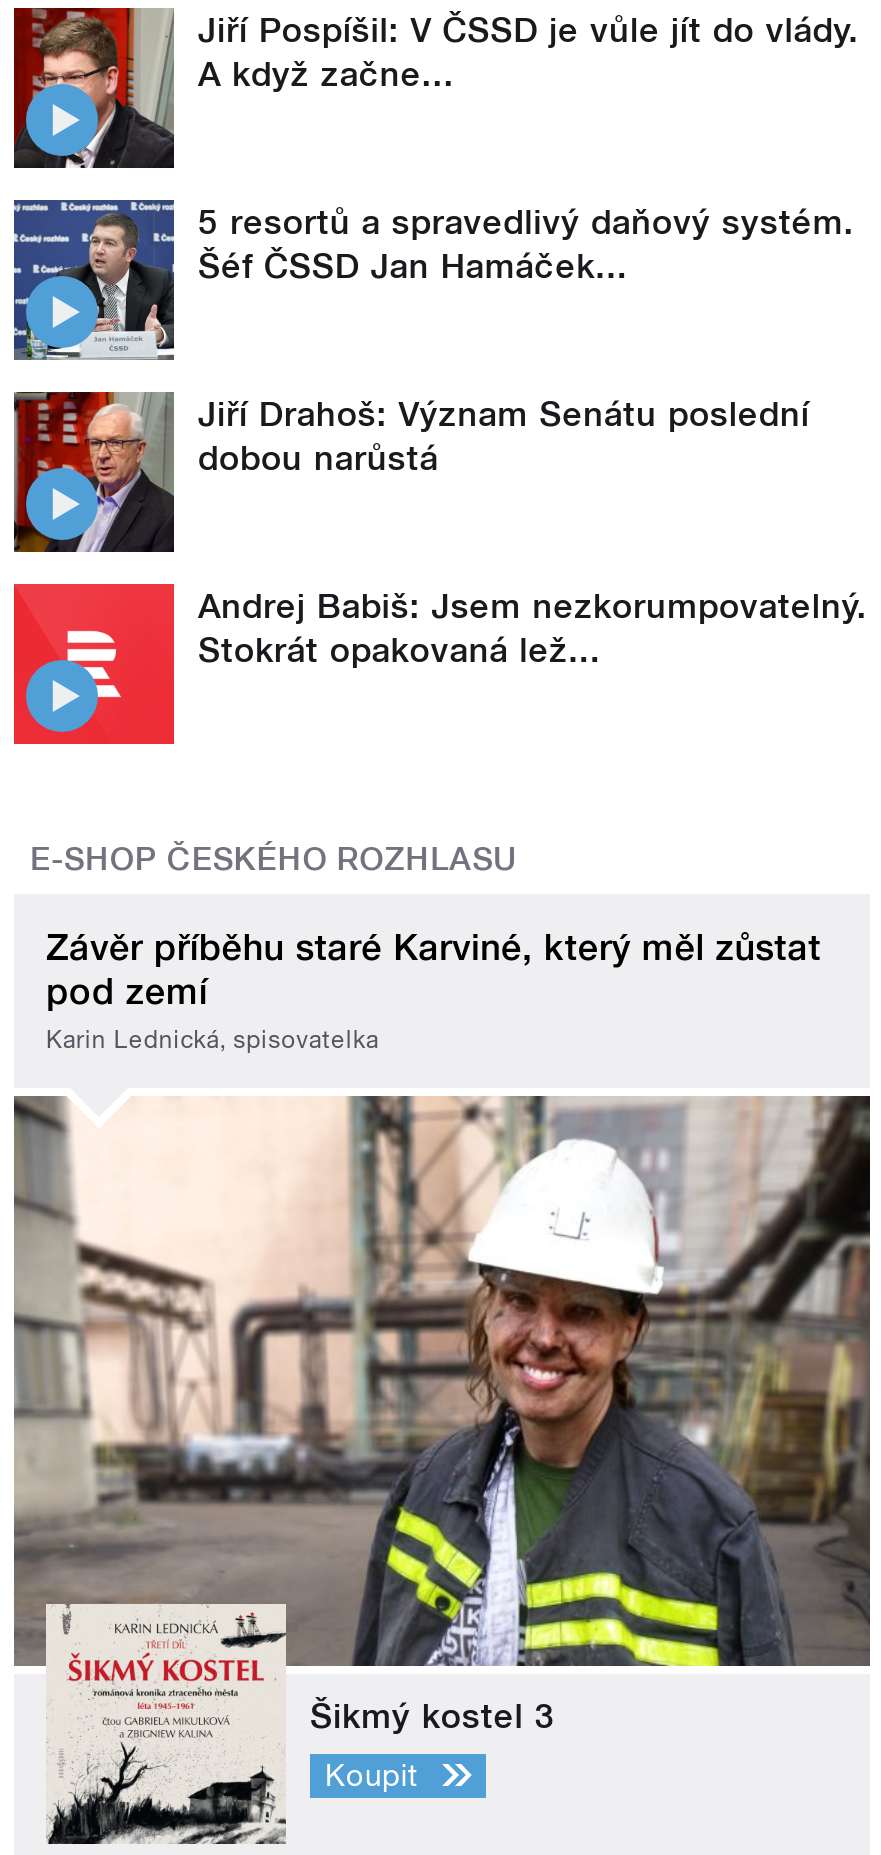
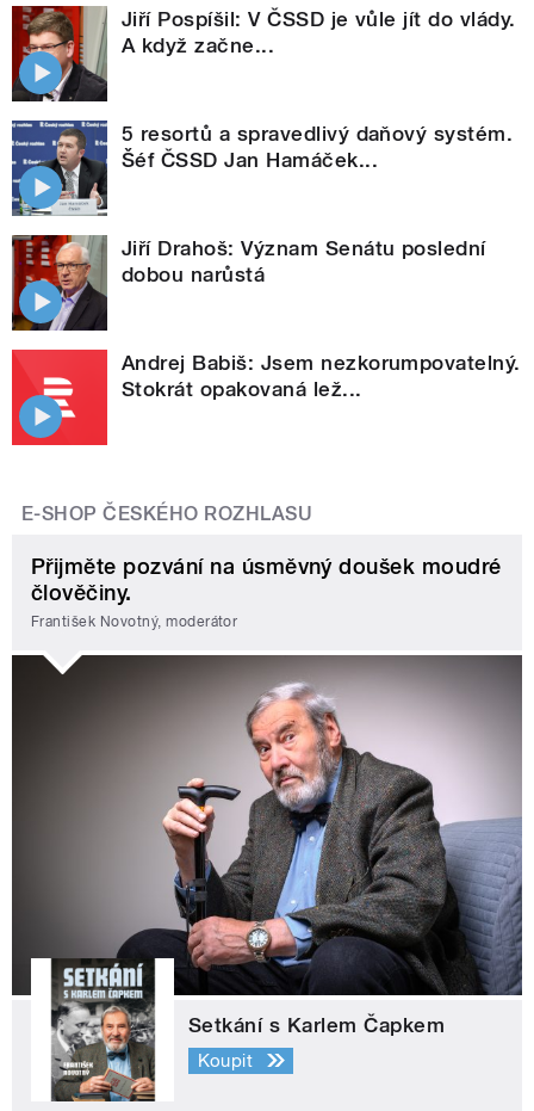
[46,926,821,1053] Závěr příběhu staré Karviné, který měl zůstat | pod zemí | Karin Lednická, spisovatelka -> [31,554,501,630] Přijměte pozvání na úsměvný doušek moudré | člověčiny. | František Novotný, moderátor
[12,1096,872,1846] [image] | Šikmý kostel 3 -> [11,654,523,1103] [image] | Setkání s Karlem Čapkem

